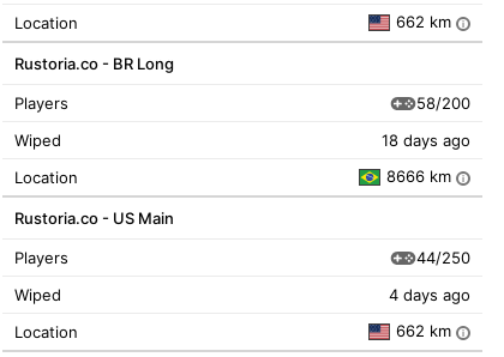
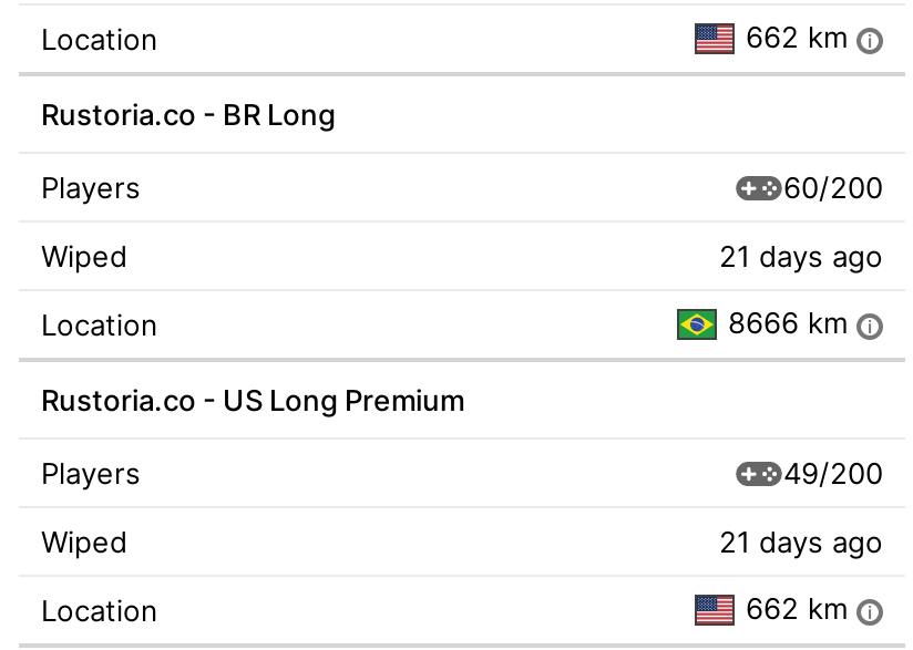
[416,93,470,112] 58/200 -> [783,168,883,204] 60/200
[382,131,470,150] 18 days ago -> [719,238,883,274] 21 days ago
[14,208,174,228] Rustoria.co - US Main -> [41,382,464,417] Rustoria.co - US Long Premium
[416,247,470,267] 44/250 -> [783,454,883,489] 49/200
[389,285,470,304] 4 days ago -> [719,524,883,559] 21 days ago

